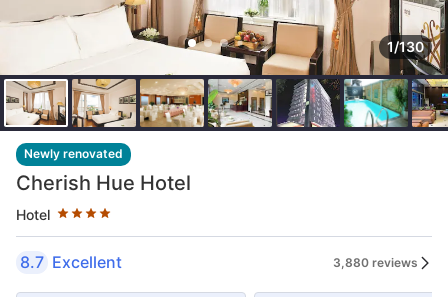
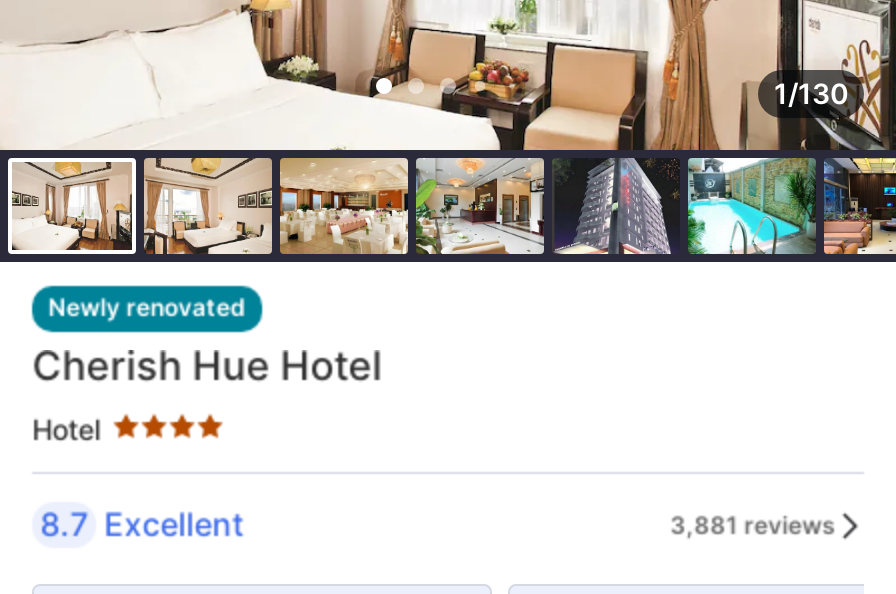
[333,254,418,269] 3,880 reviews -> [670,509,836,539] 3,881 reviews

